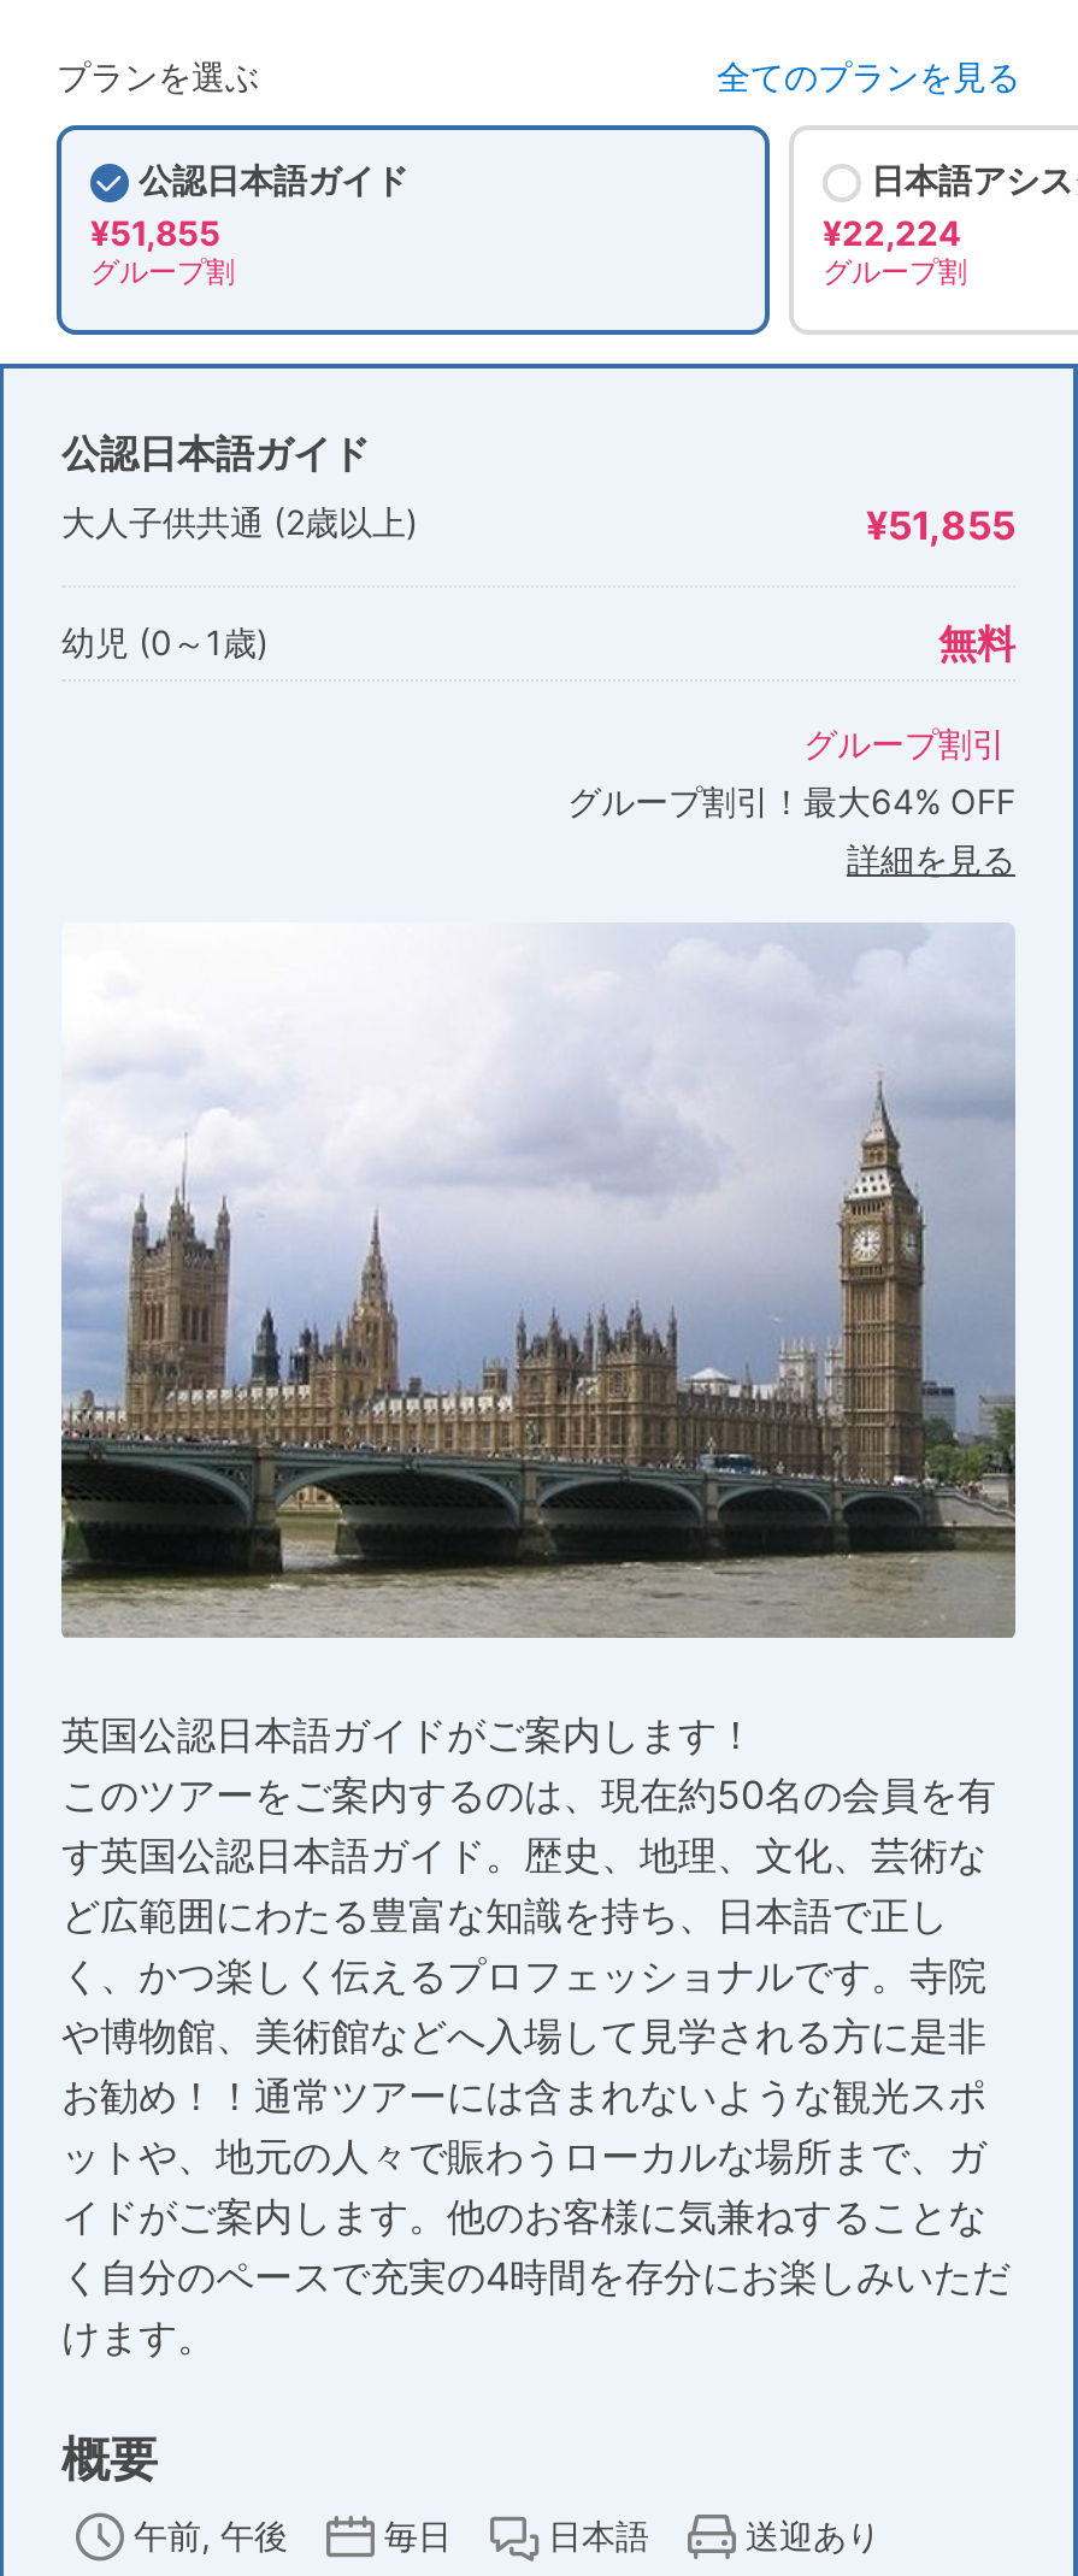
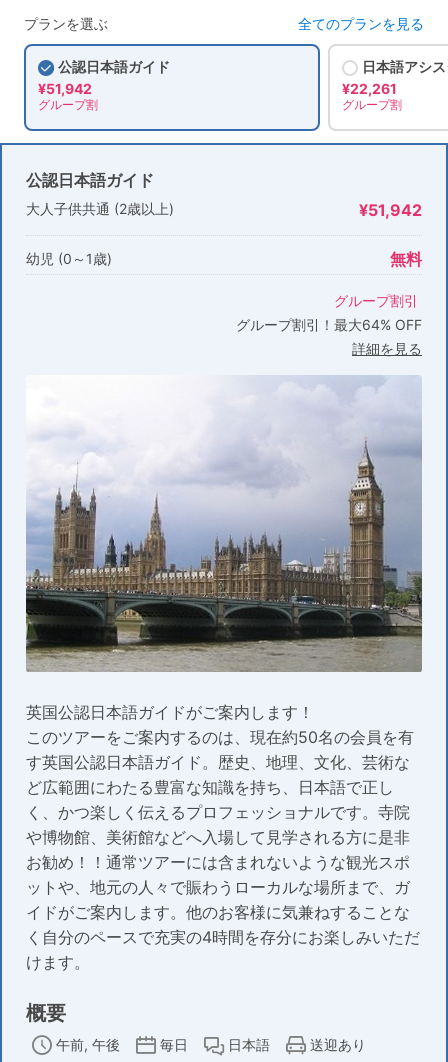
[90,212,220,253] ¥51,855 -> [38,80,92,97] ¥51,942
[823,212,960,253] ¥22,224 -> [342,80,397,97] ¥22,261
[866,501,1015,550] ¥51,855 -> [359,200,422,220] ¥51,942

